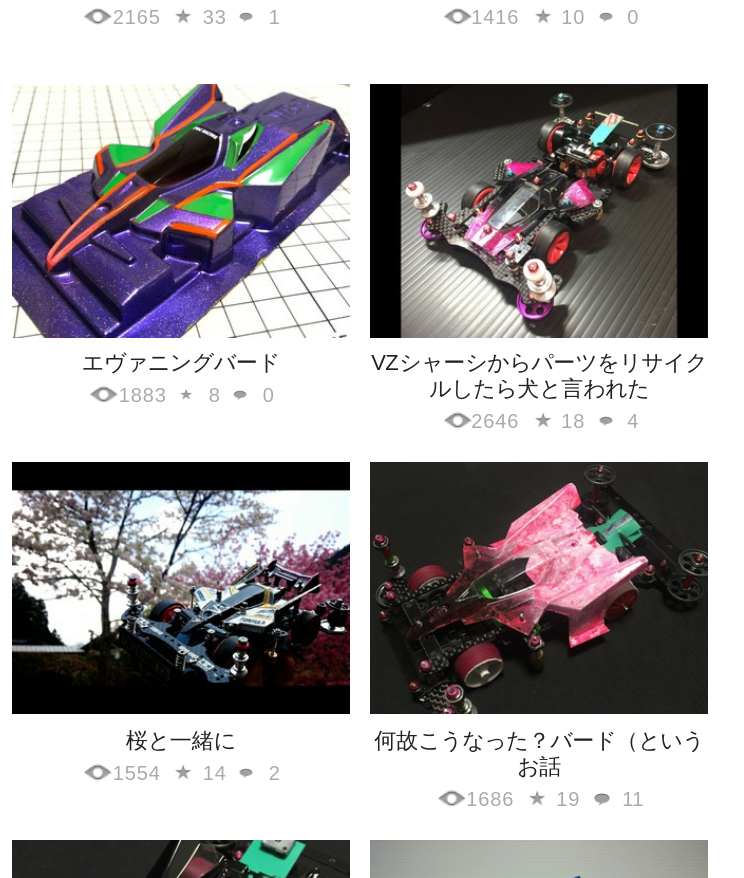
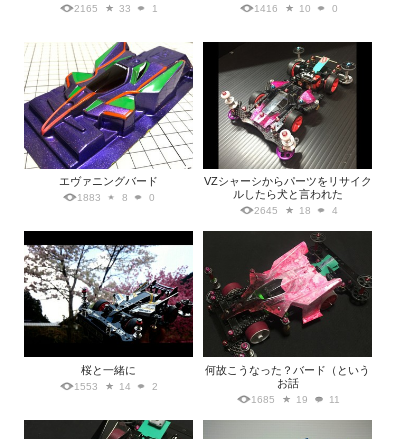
[471,410,639,432] 2646 18 4 -> [254,205,338,216] 2645 18 4
[113,762,281,784] 1554 14 2 -> [74,381,158,392] 1553 14 2
[466,788,644,810] 1686 19 11 -> [251,394,340,405] 1685 19 11

